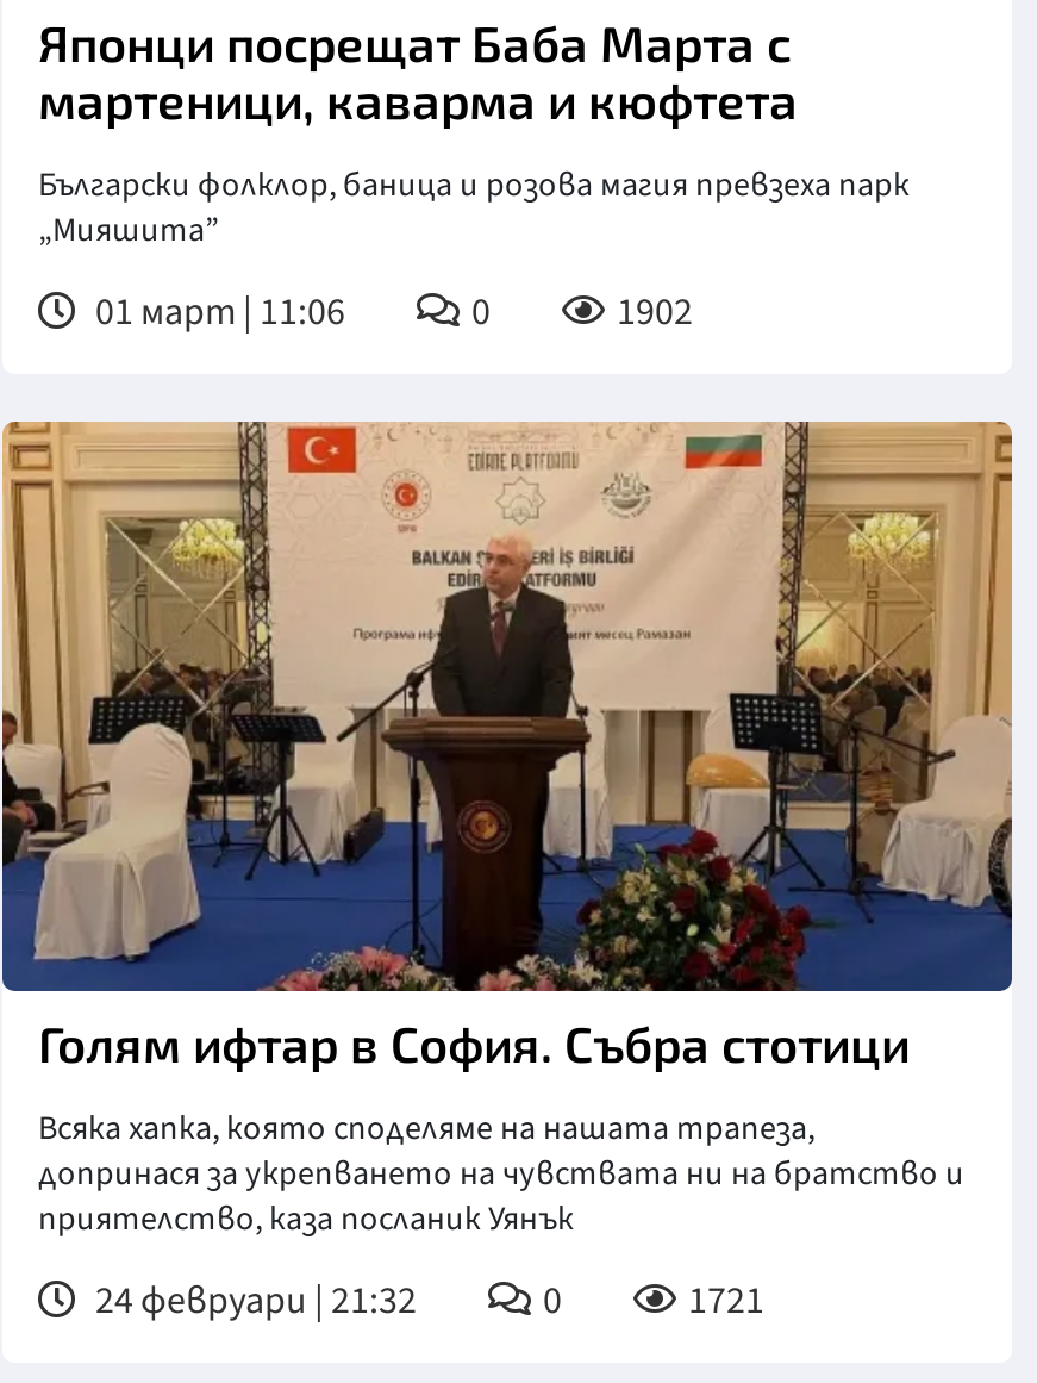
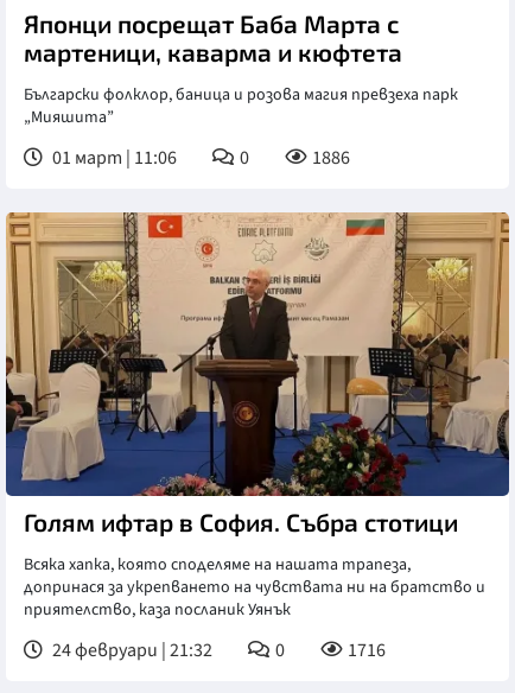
[617,286,693,339] 1902 -> [312,145,350,171] 1886
[688,1274,764,1326] 1721 -> [348,637,386,663] 1716

